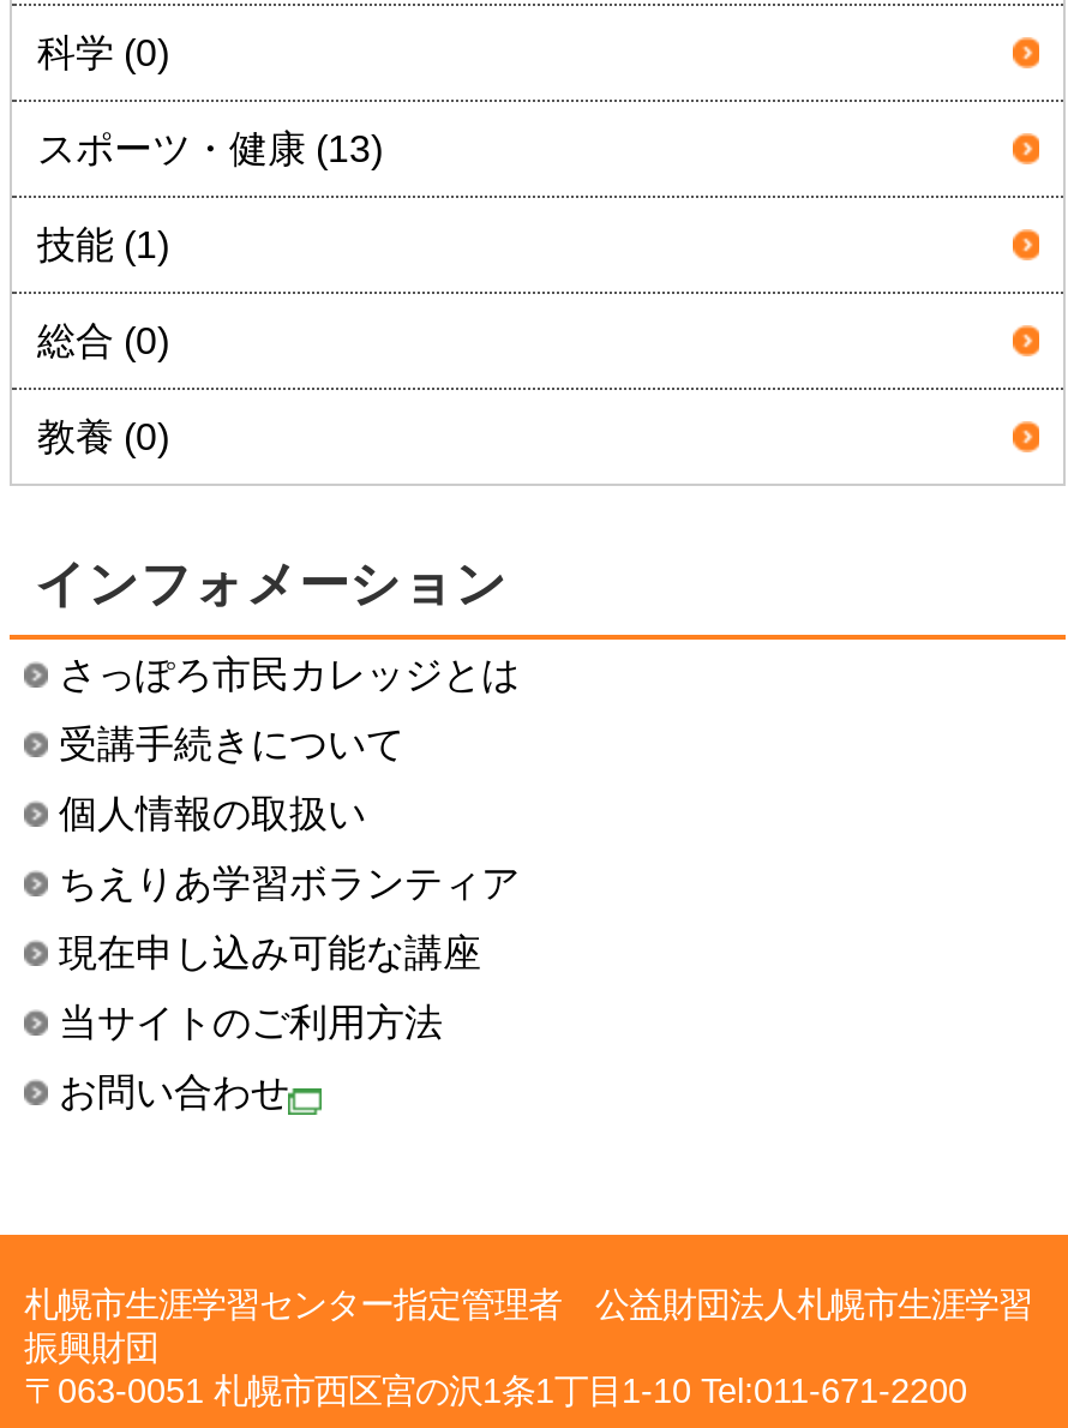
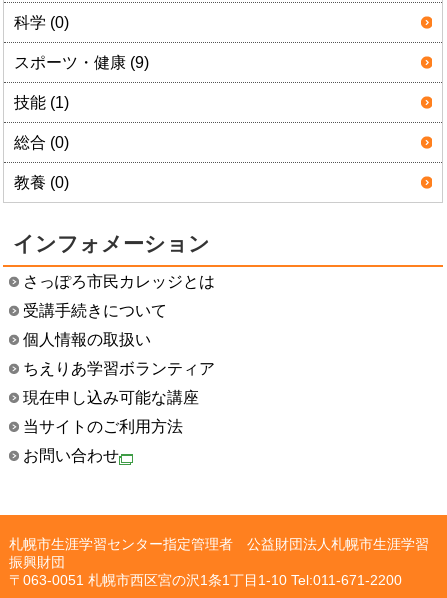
[37,128,383,169] スポーツ・健康 (13) -> [14,54,149,71] スポーツ・健康 (9)

